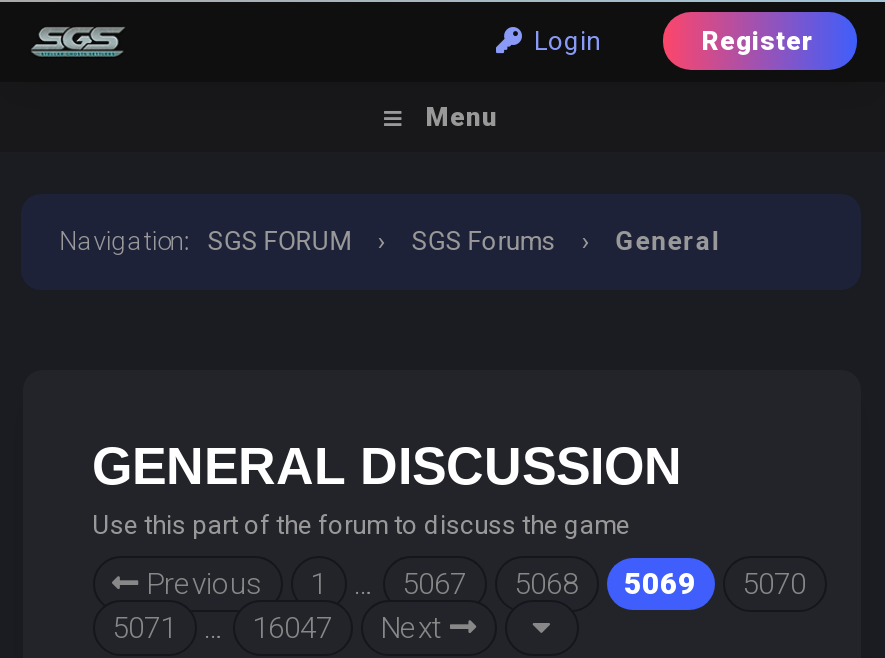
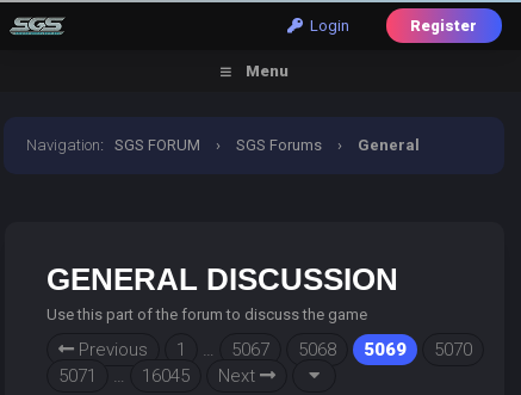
[112,610,450,646] 5071 … 16047 Next -> [58,365,259,387] 5071 … 16045 Next

